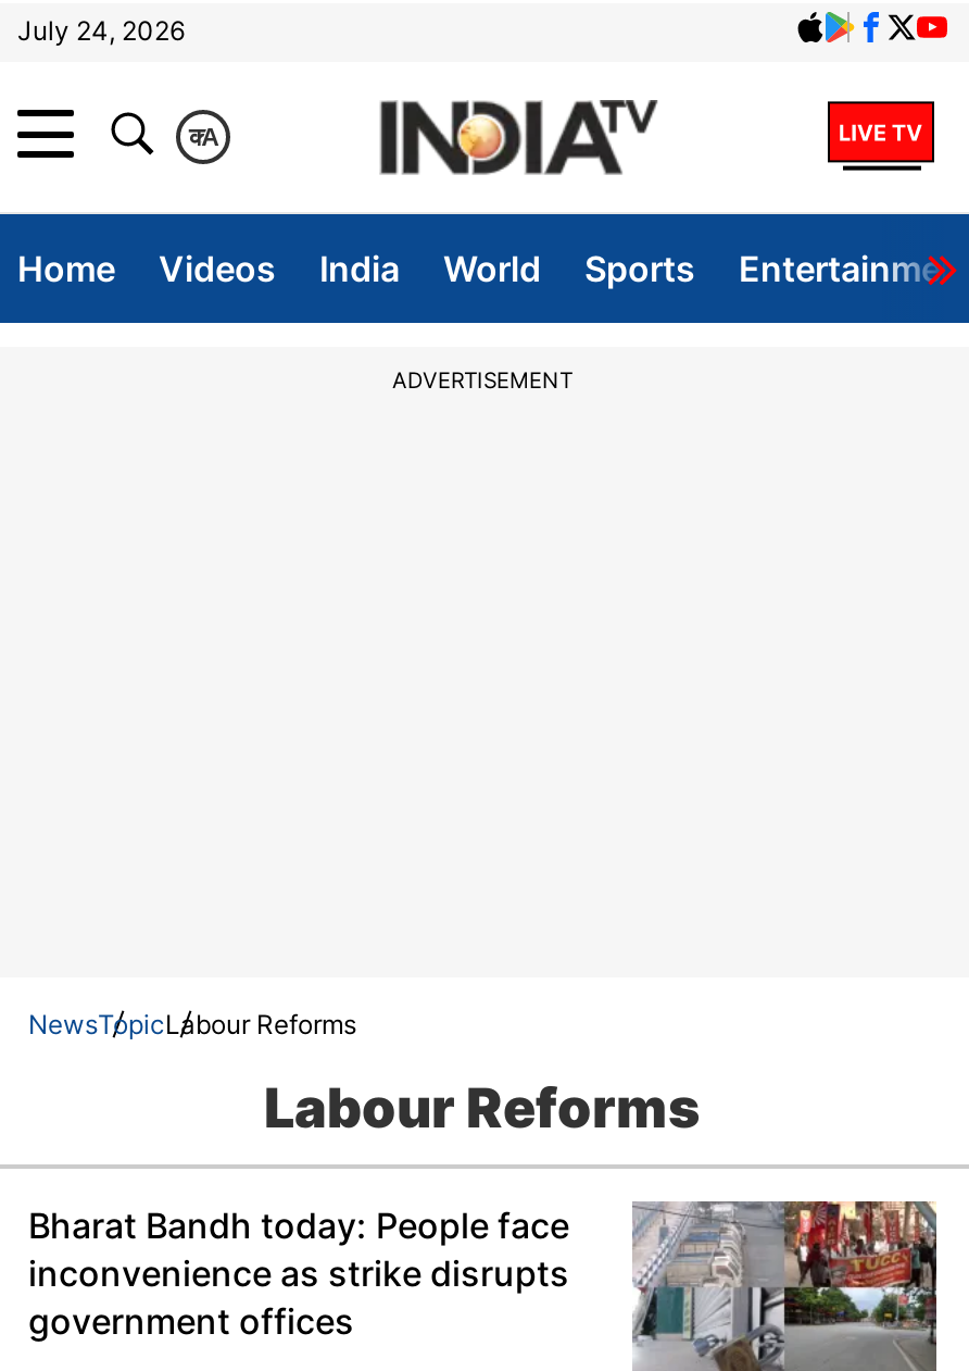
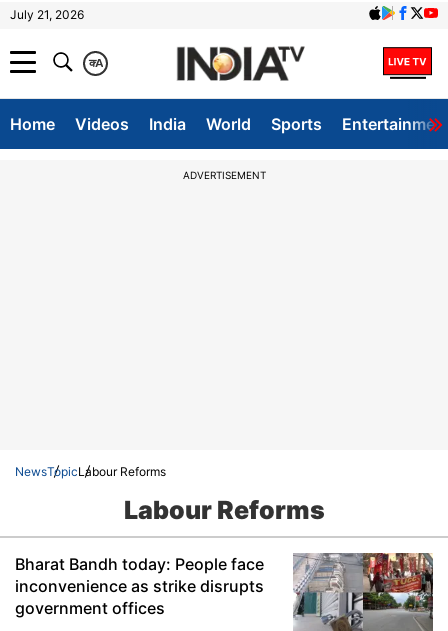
[17,14,185,47] July 24, 2026 -> [10,7,84,22] July 21, 2026

